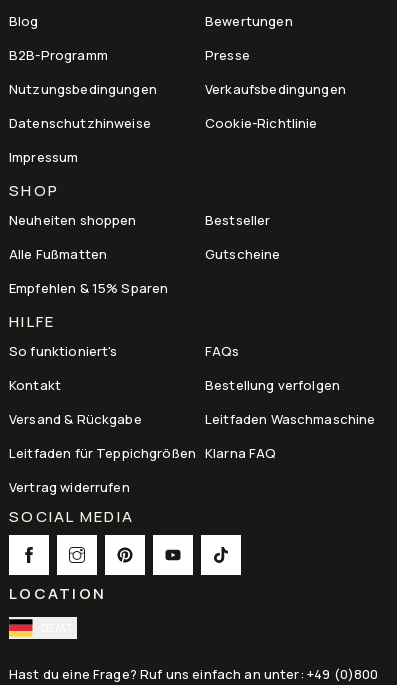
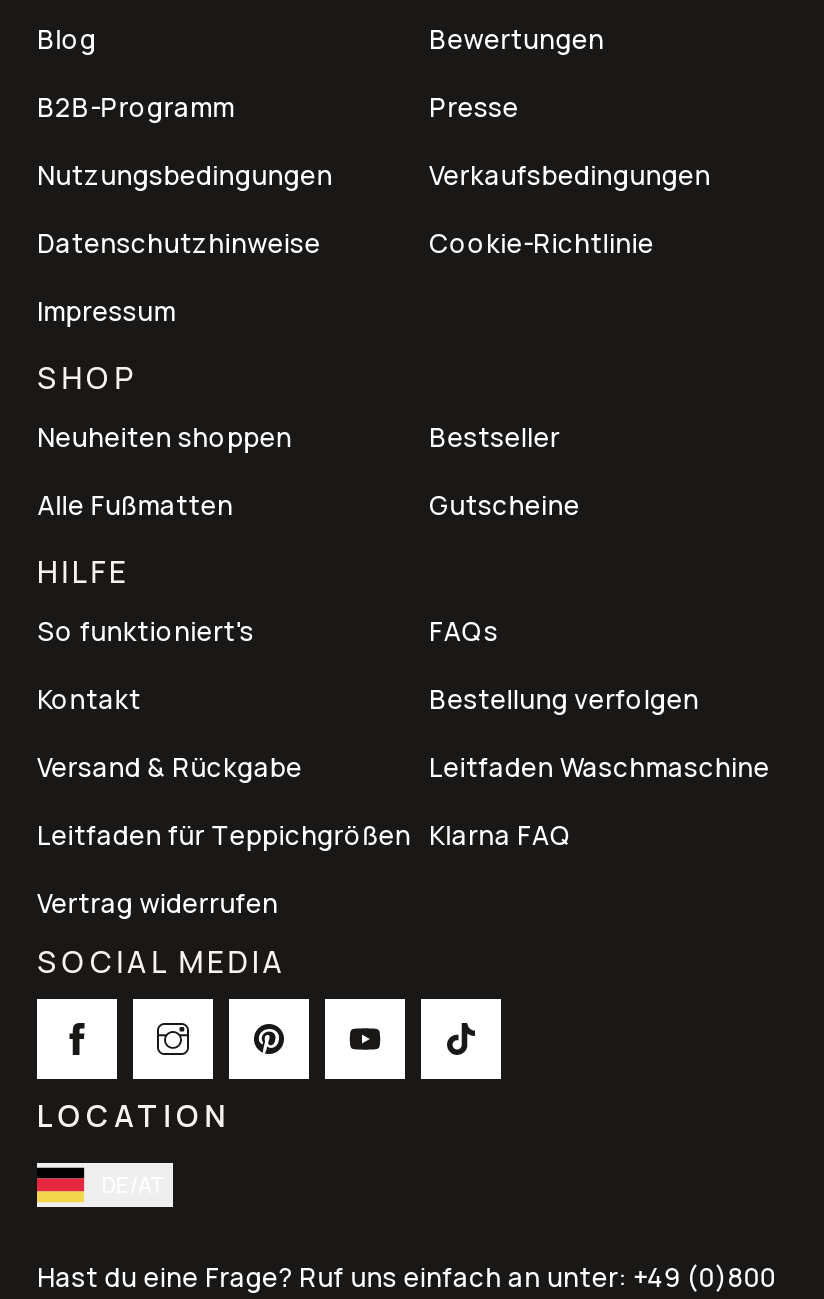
[9,279,168,297] Empfehlen & 15% Sparen -> none

